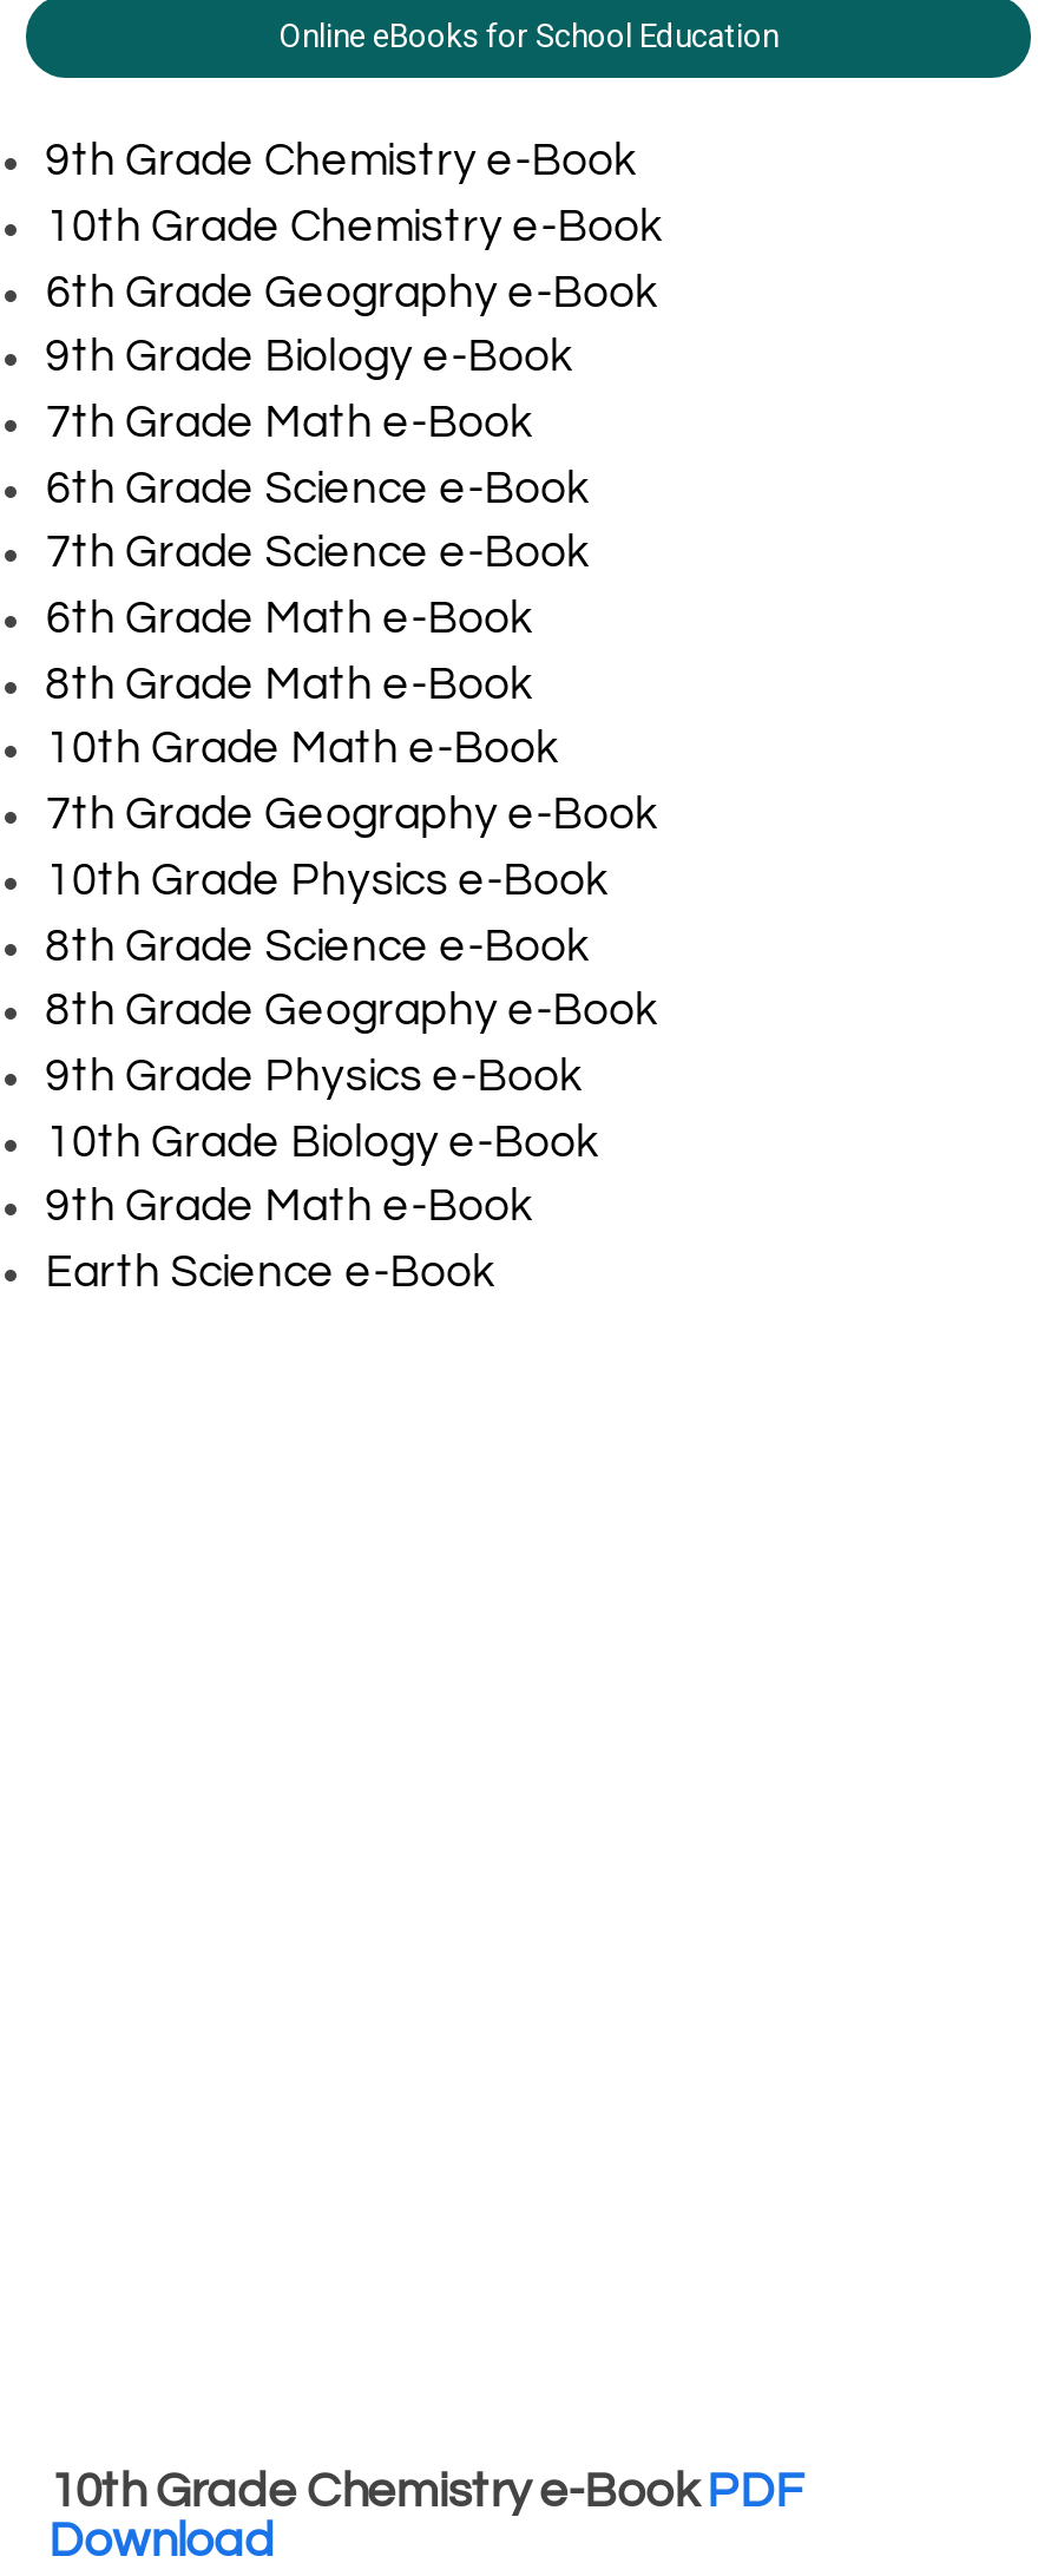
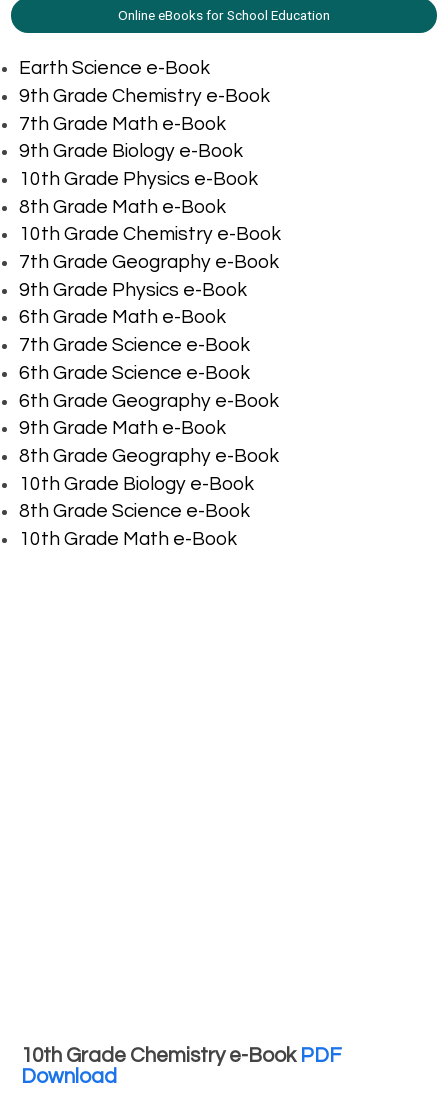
moved [45,138,663,1230] -> [19,86,281,549]: 9th Grade Chemistry e-Book | 7th Grade Math e-Book | 9th Grade Biology e-Book | ... | 8th Grade Science e-Book | 10th Grade Math e-Book
moved [45,1248,496,1295] -> [19,58,210,78]: Earth Science e-Book

